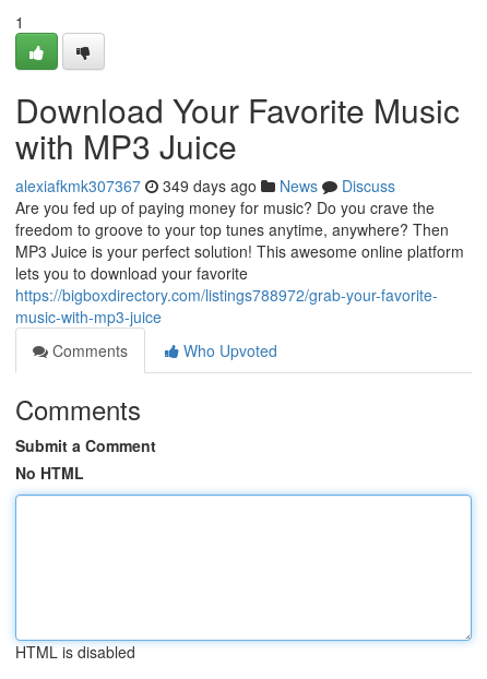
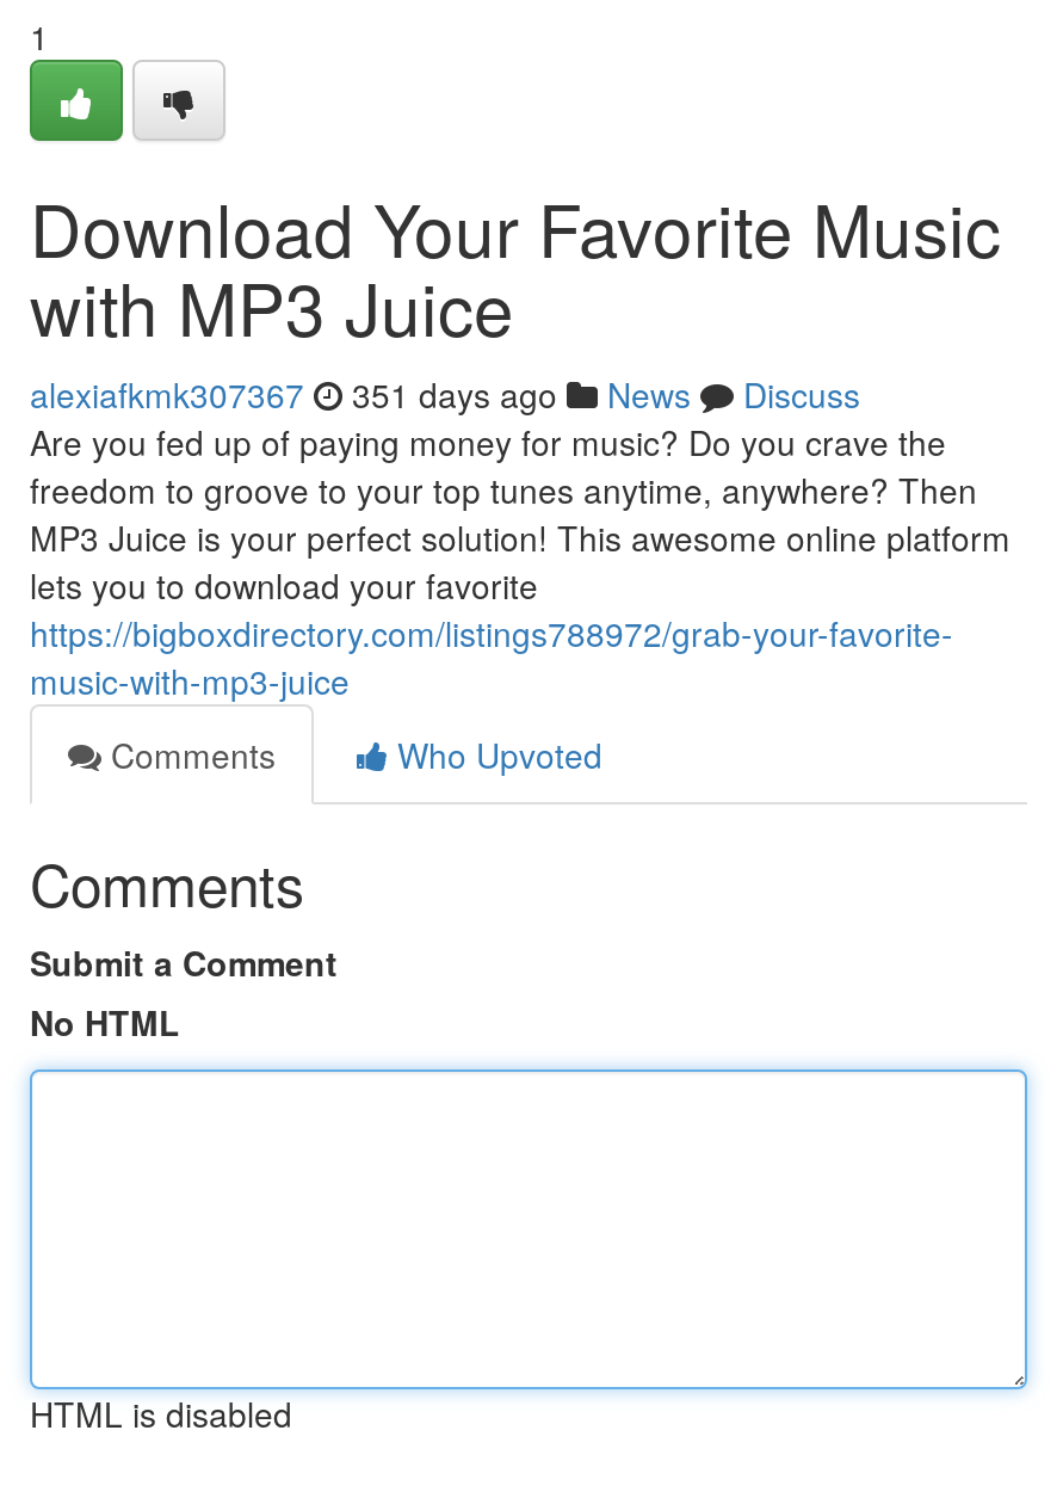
[15,175,395,196] alexiafkmk307367 349 days ago News Discuss -> [30,370,860,418] alexiafkmk307367 351 days ago News Discuss

